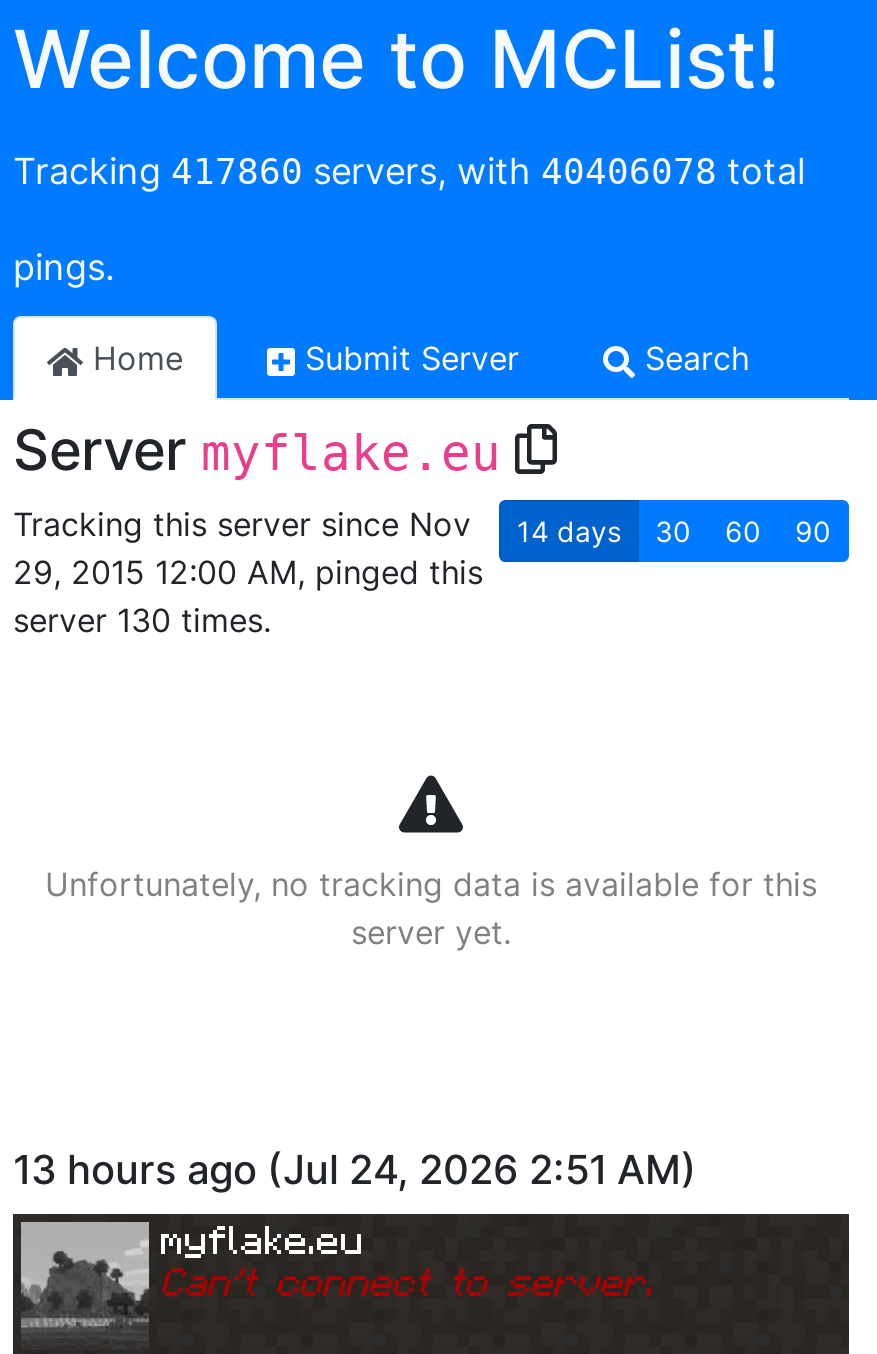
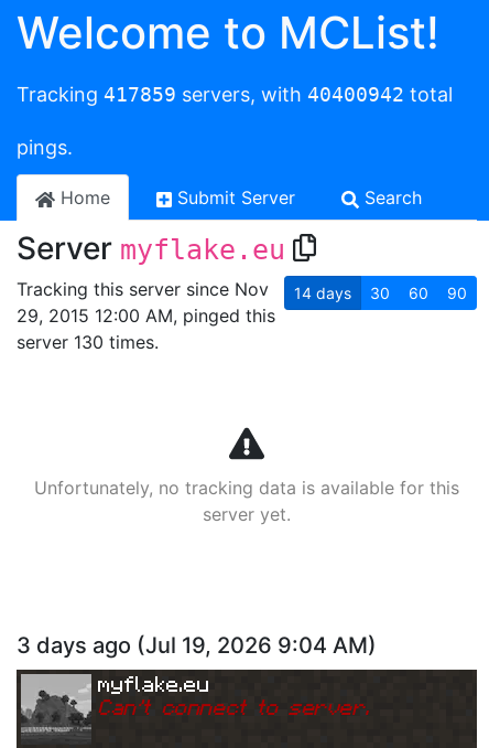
[13,150,805,192] Tracking 417860 servers, with 40406078 total -> [17,83,453,106] Tracking 417859 servers, with 40400942 total
[13,1146,697,1194] 13 hours ago (Jul 24, 2026 2:51 AM) -> [17,632,377,659] 3 days ago (Jul 19, 2026 9:04 AM)

